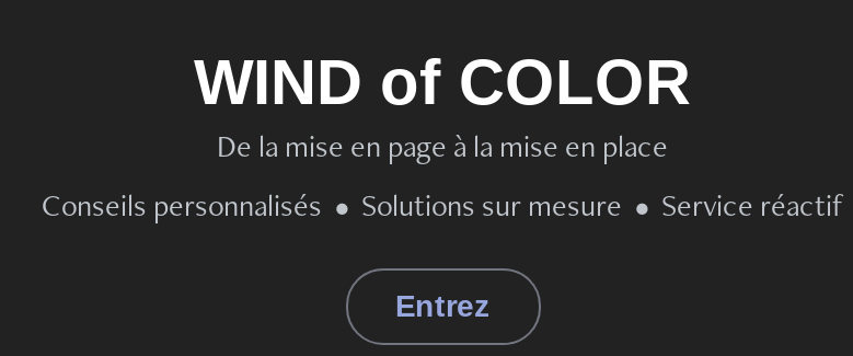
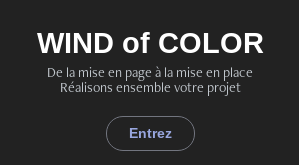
[42,184,843,223] Conseils personnalisés • Solutions sur mesure • Service réactif -> [59,77,240,95] Réalisons ensemble votre projet

